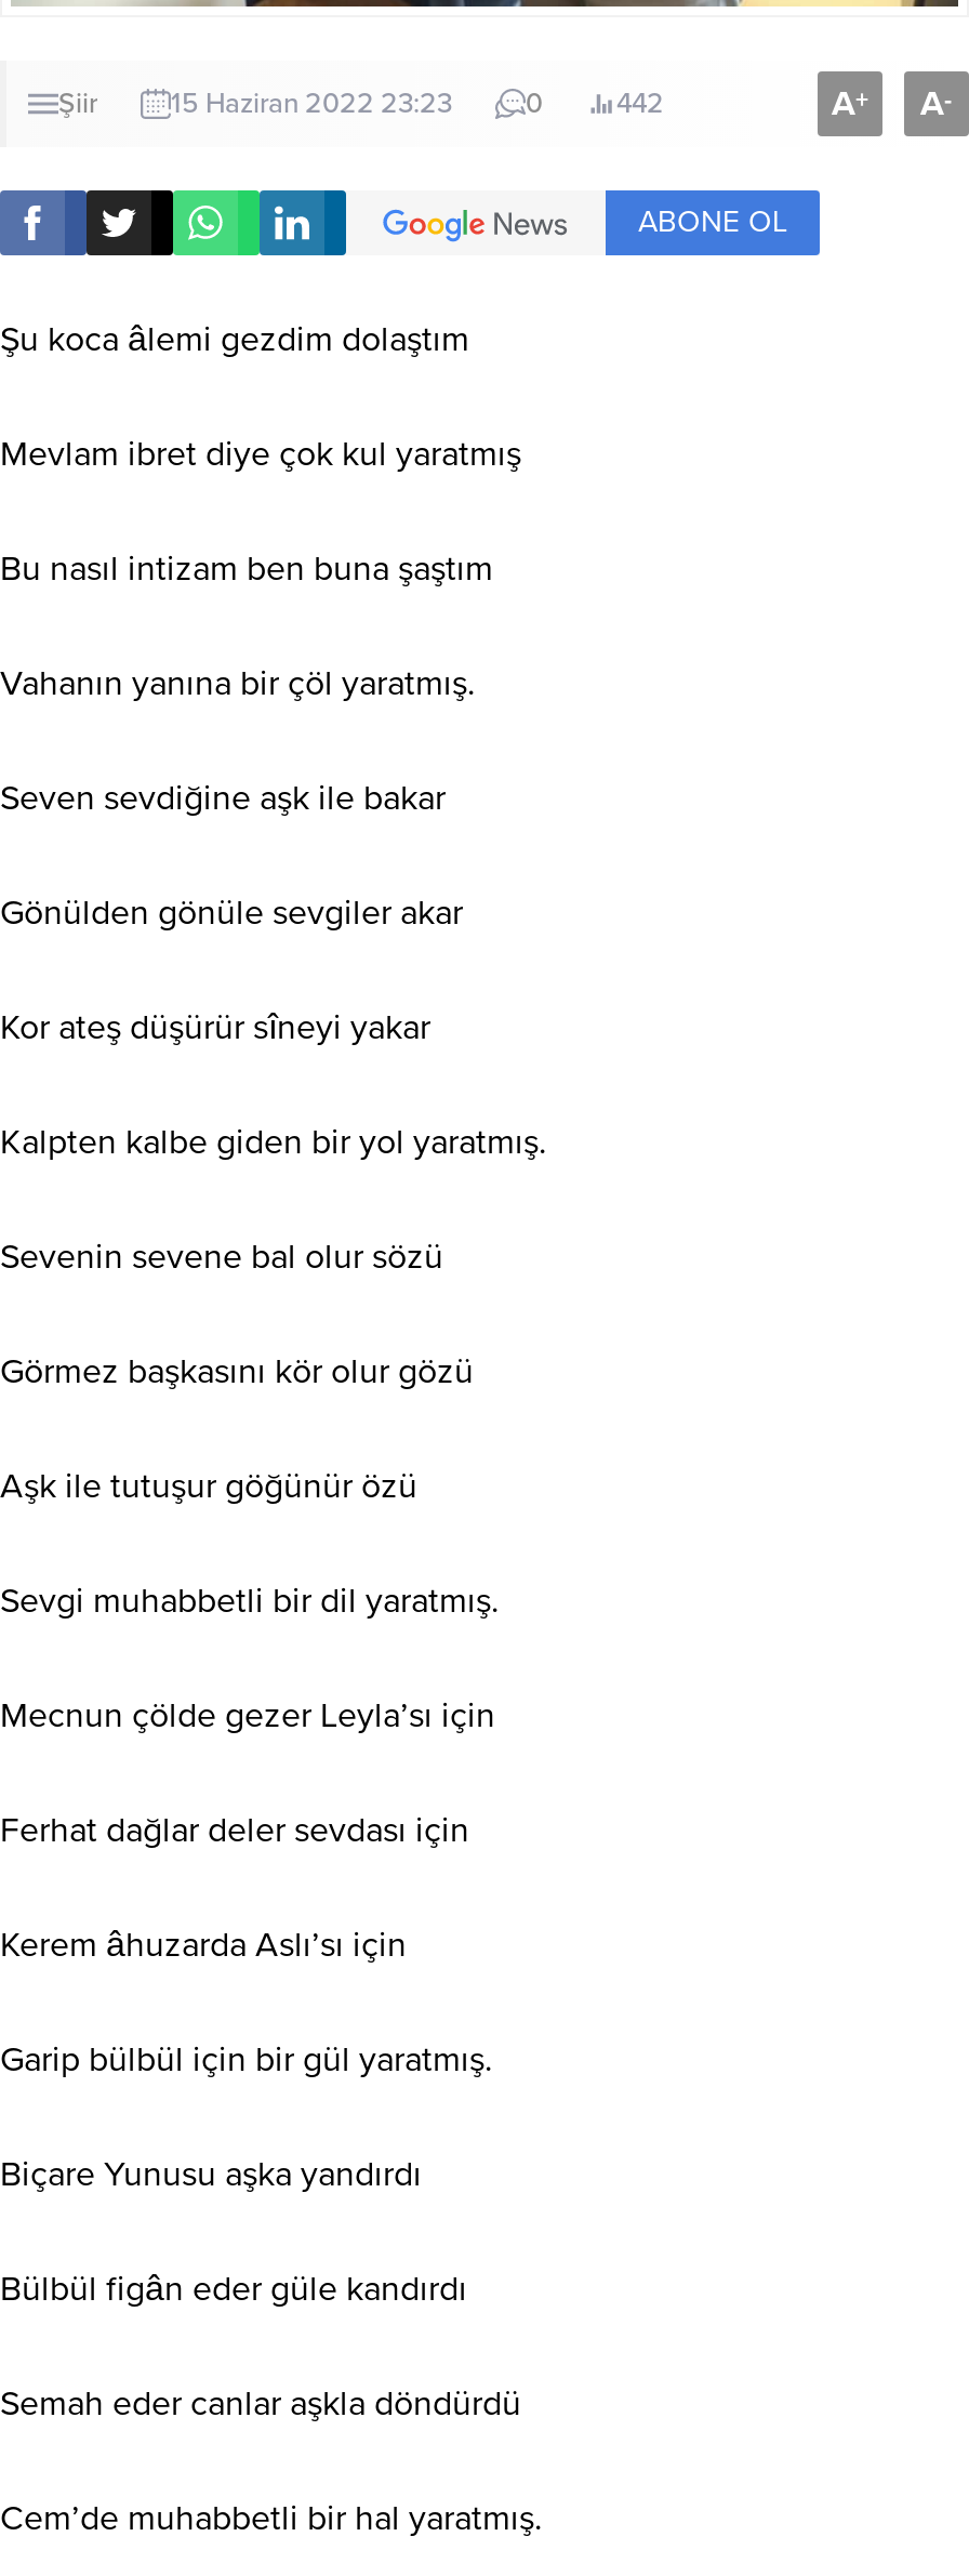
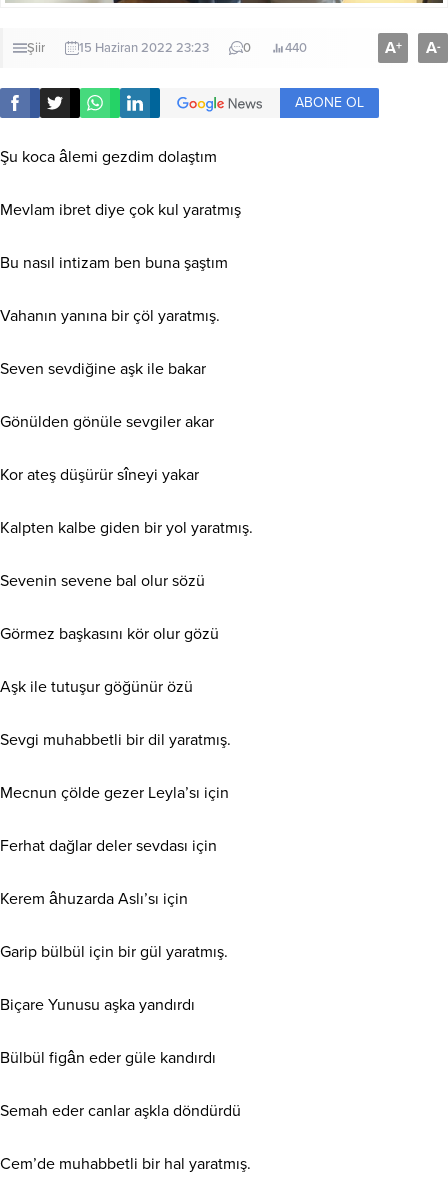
[616,87,664,122] 442 -> [285,40,307,56] 440

